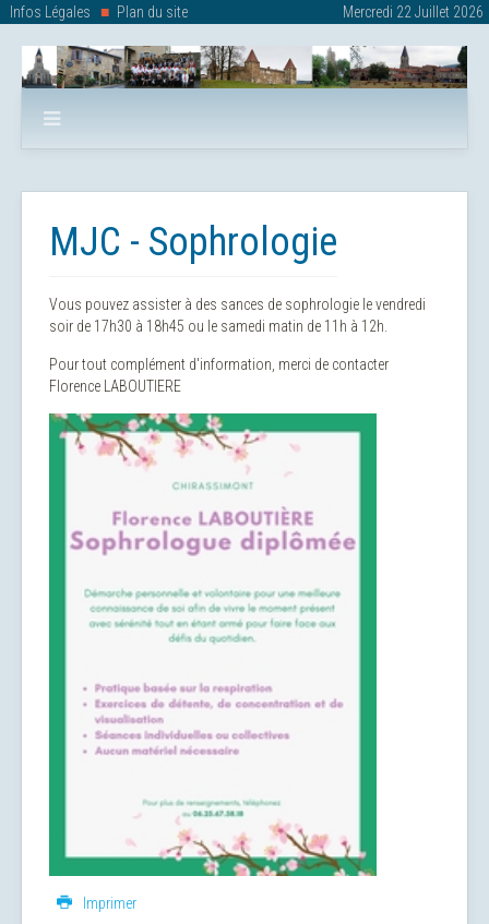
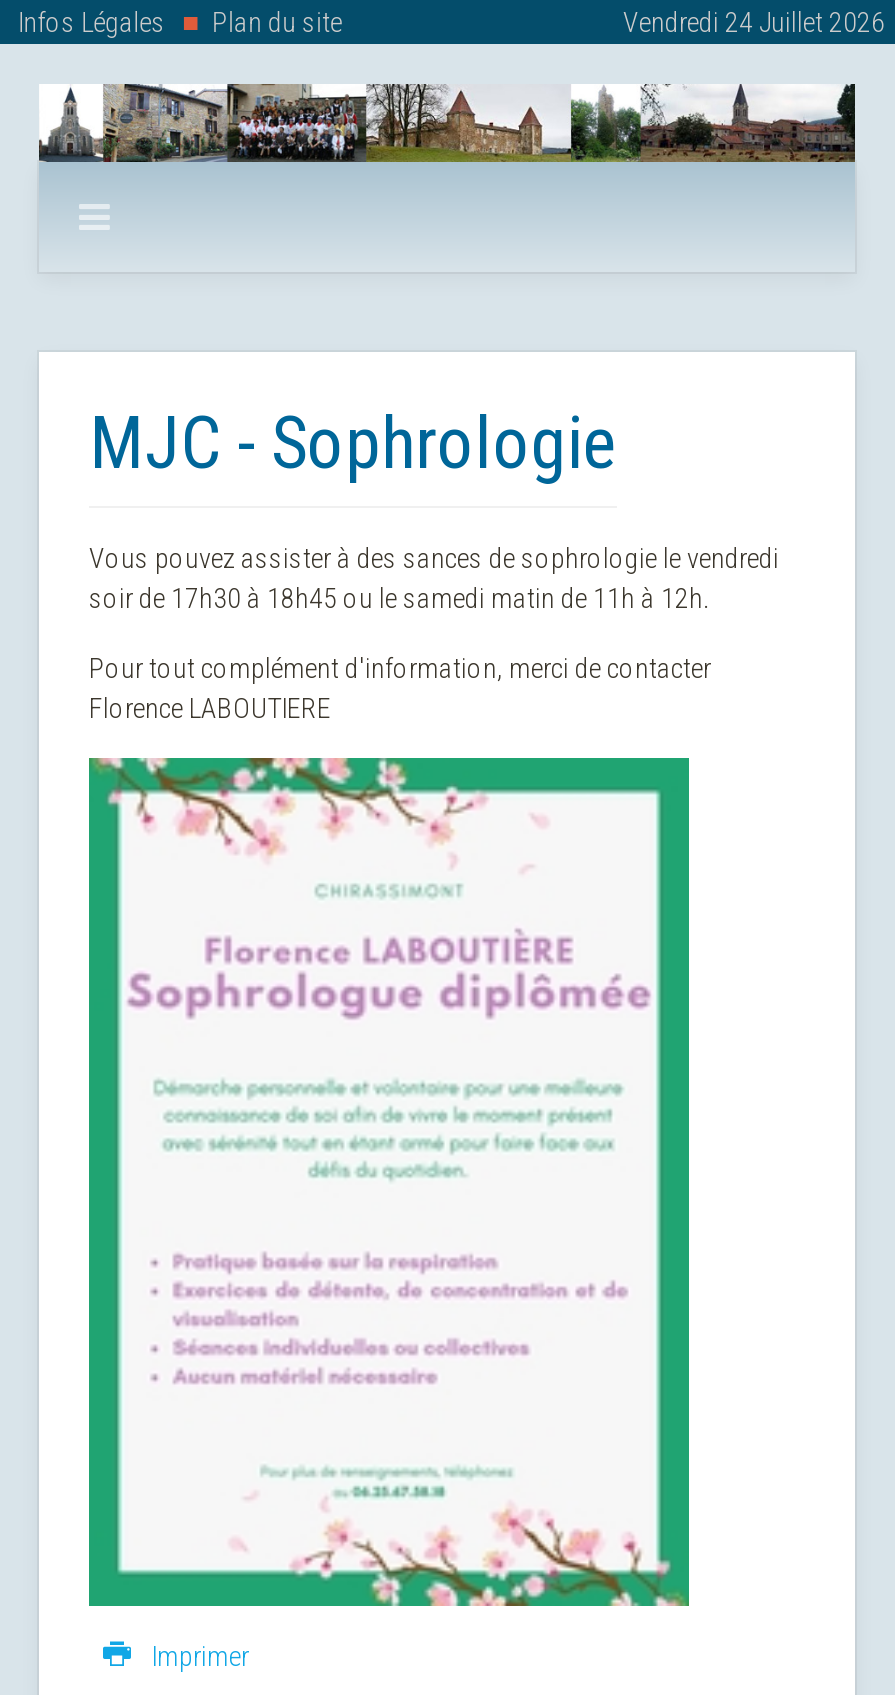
[343,3,484,21] Mercredi 22 Juillet 2026 -> [623,6,885,38] Vendredi 24 Juillet 2026

